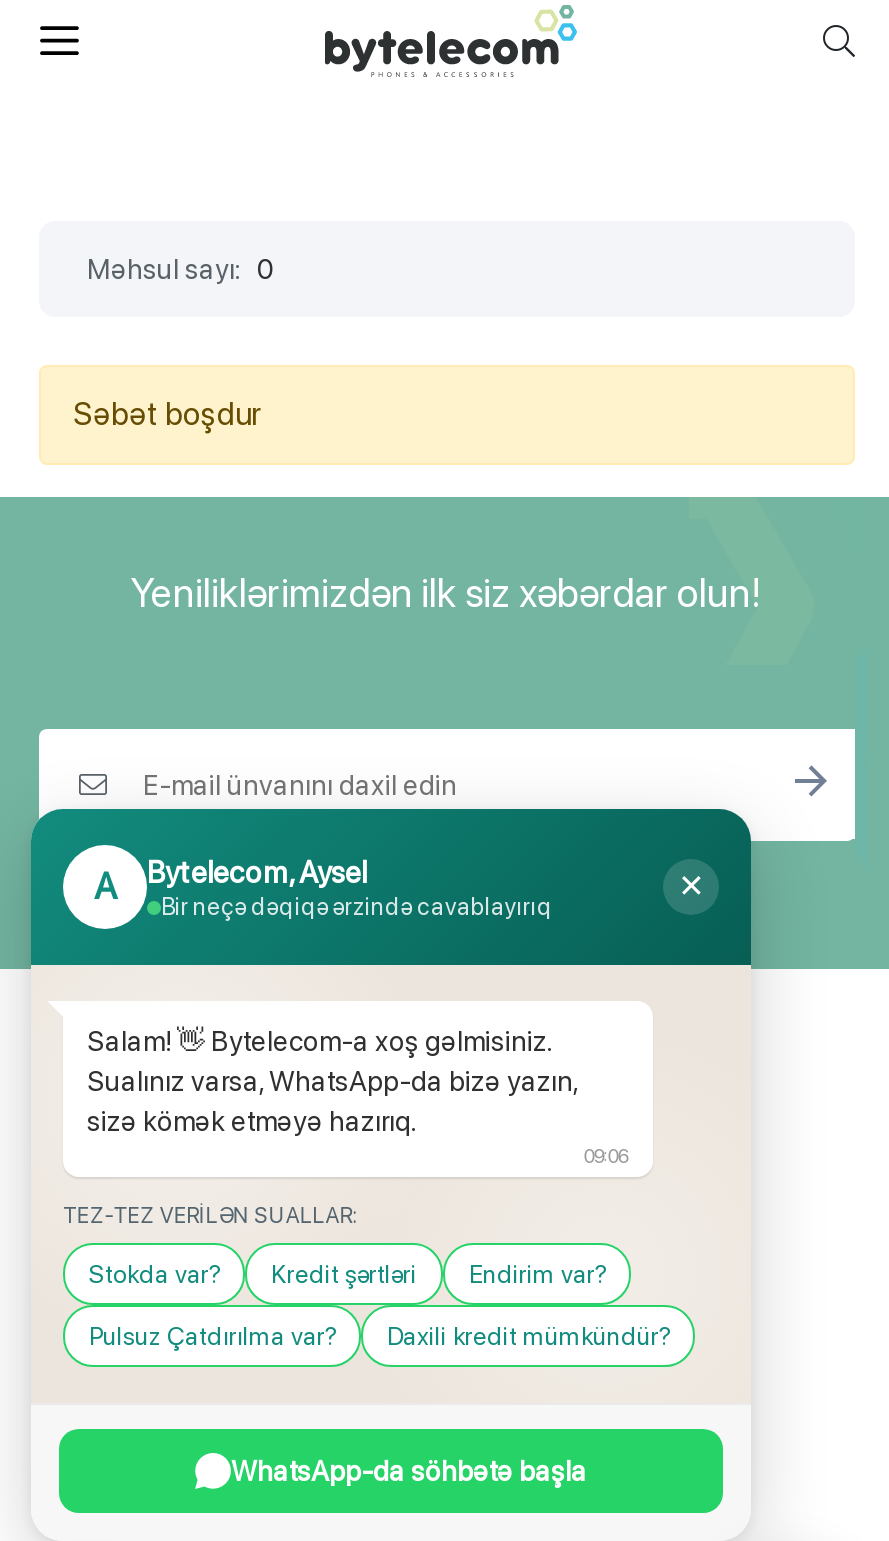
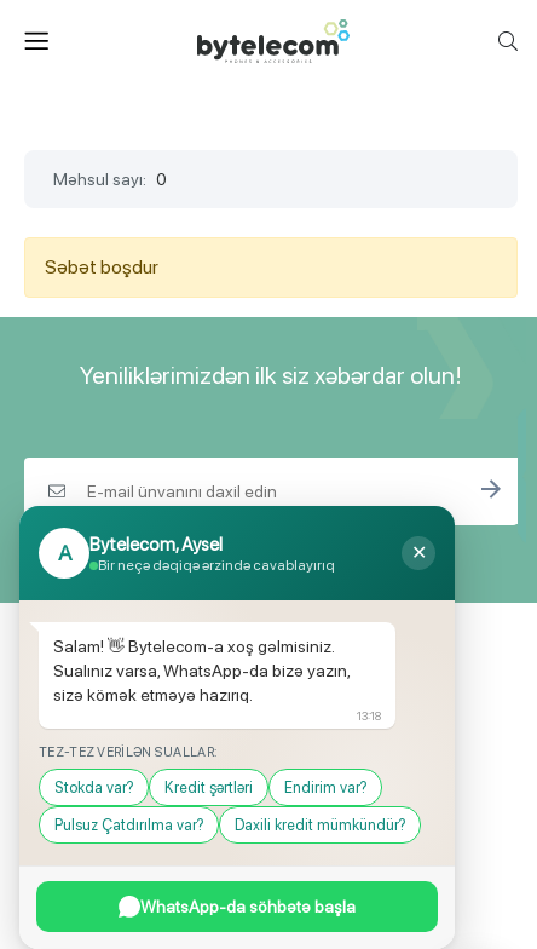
[583,1143,629,1167] 09:06 -> [357,708,381,723] 13:18

